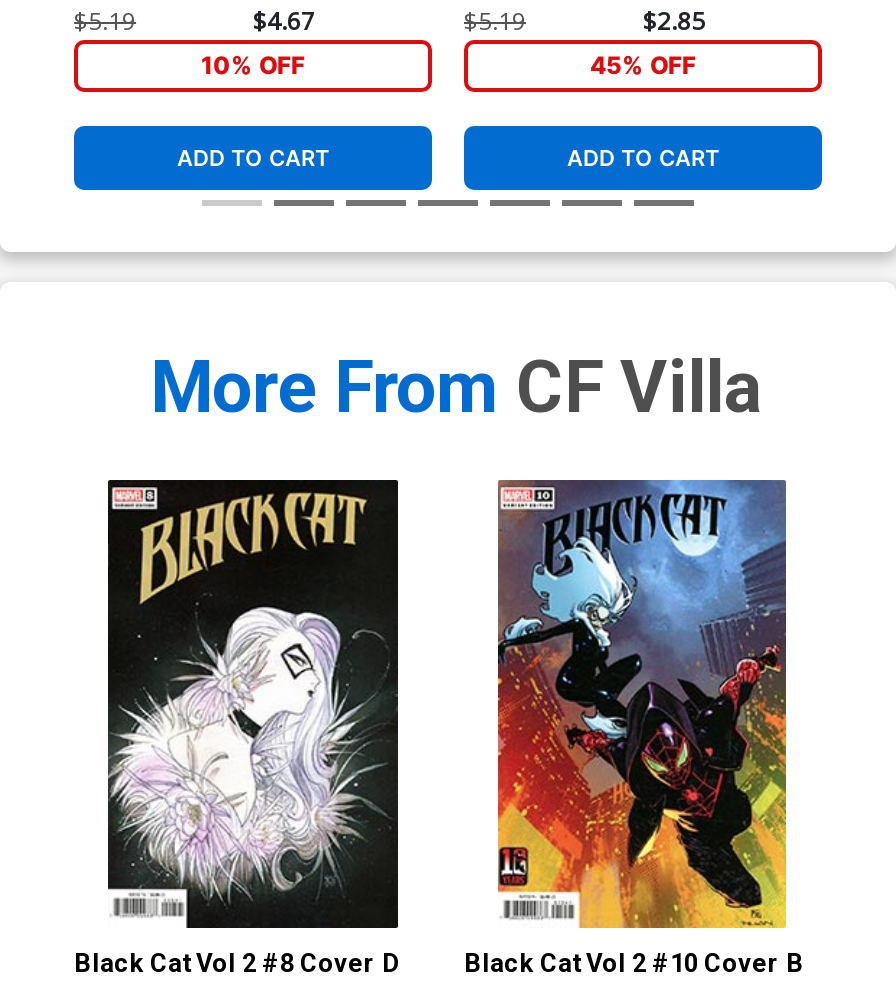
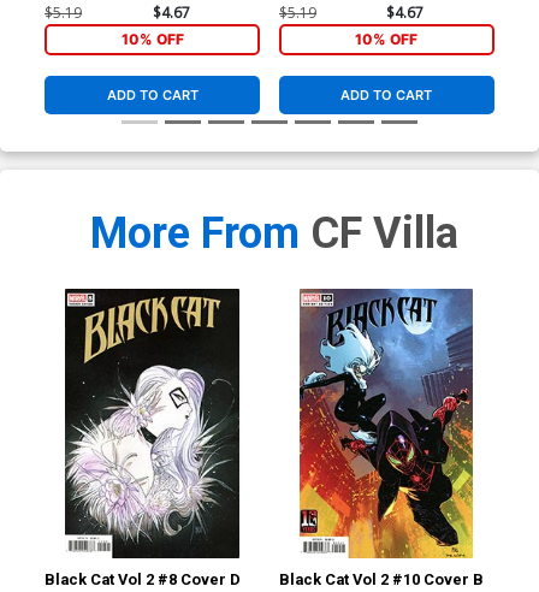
[643,5,705,39] $2.85 -> [387,3,424,23] $4.67
[590,50,696,80] 45% OFF -> [356,30,418,48] 10% OFF

